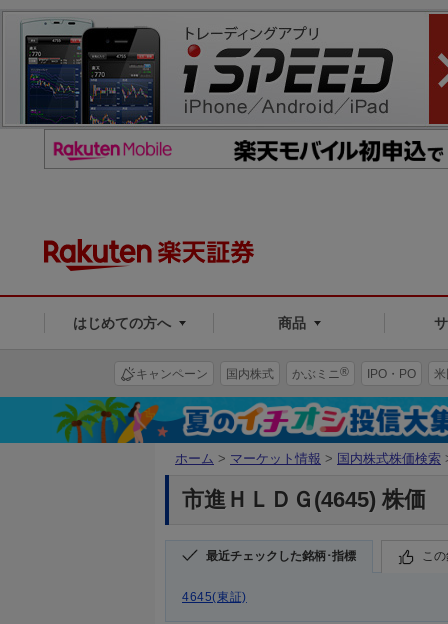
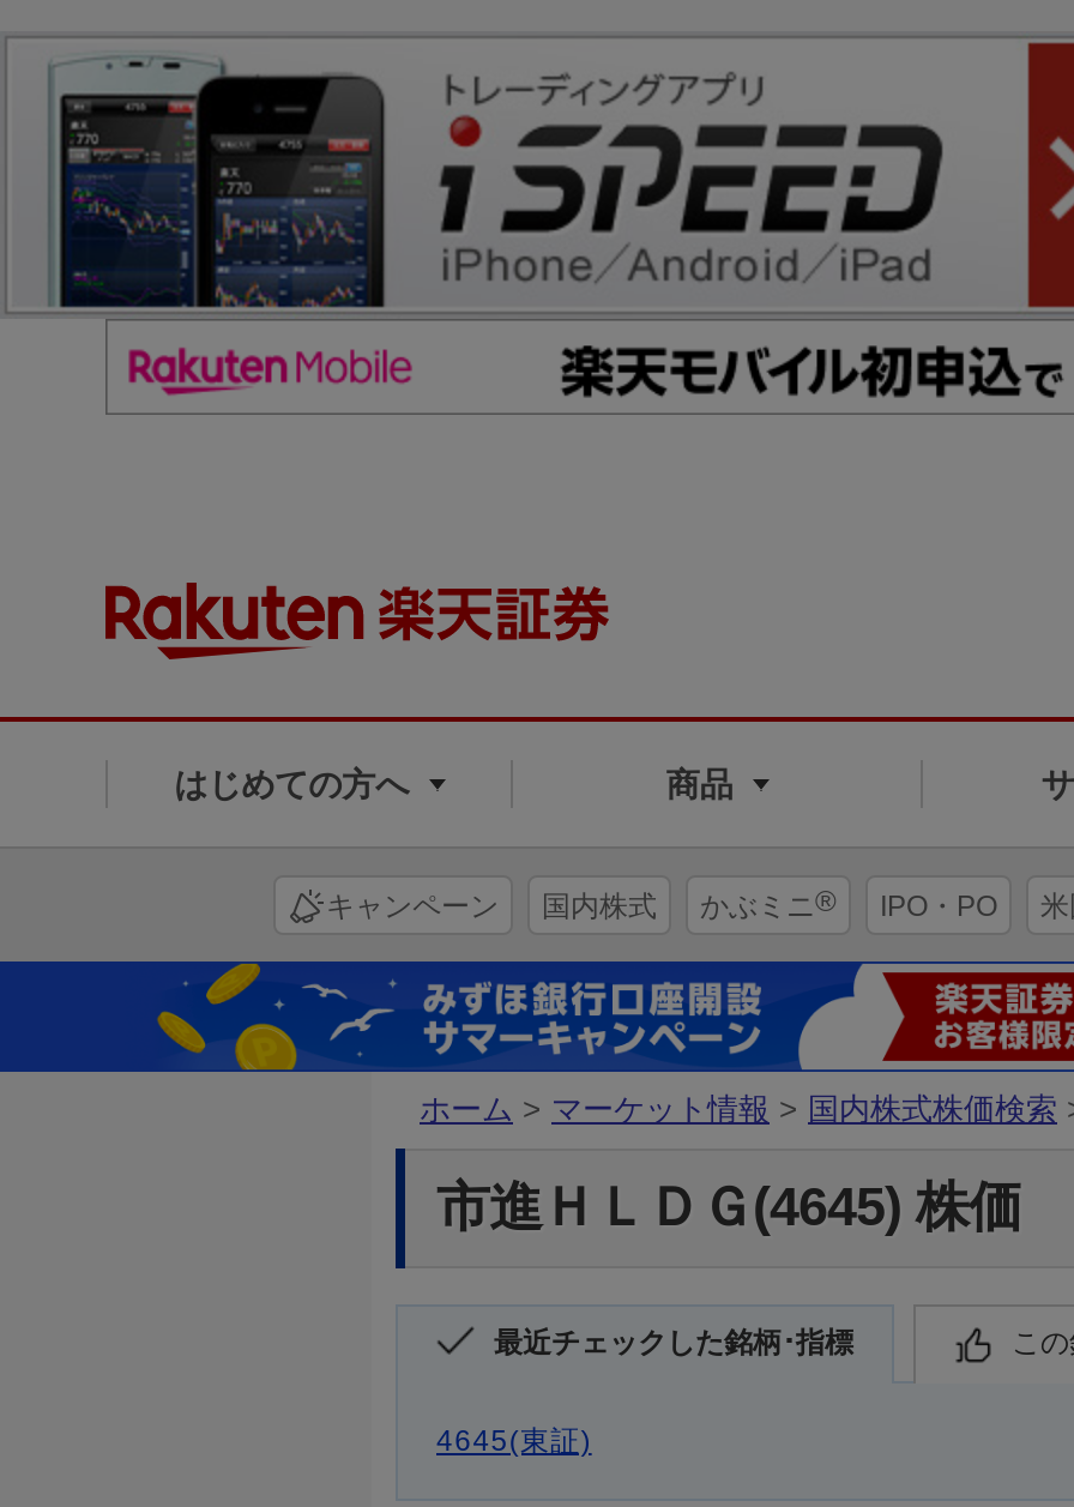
[3,396,445,444] [image] -> [7,959,1067,1074] [image]

